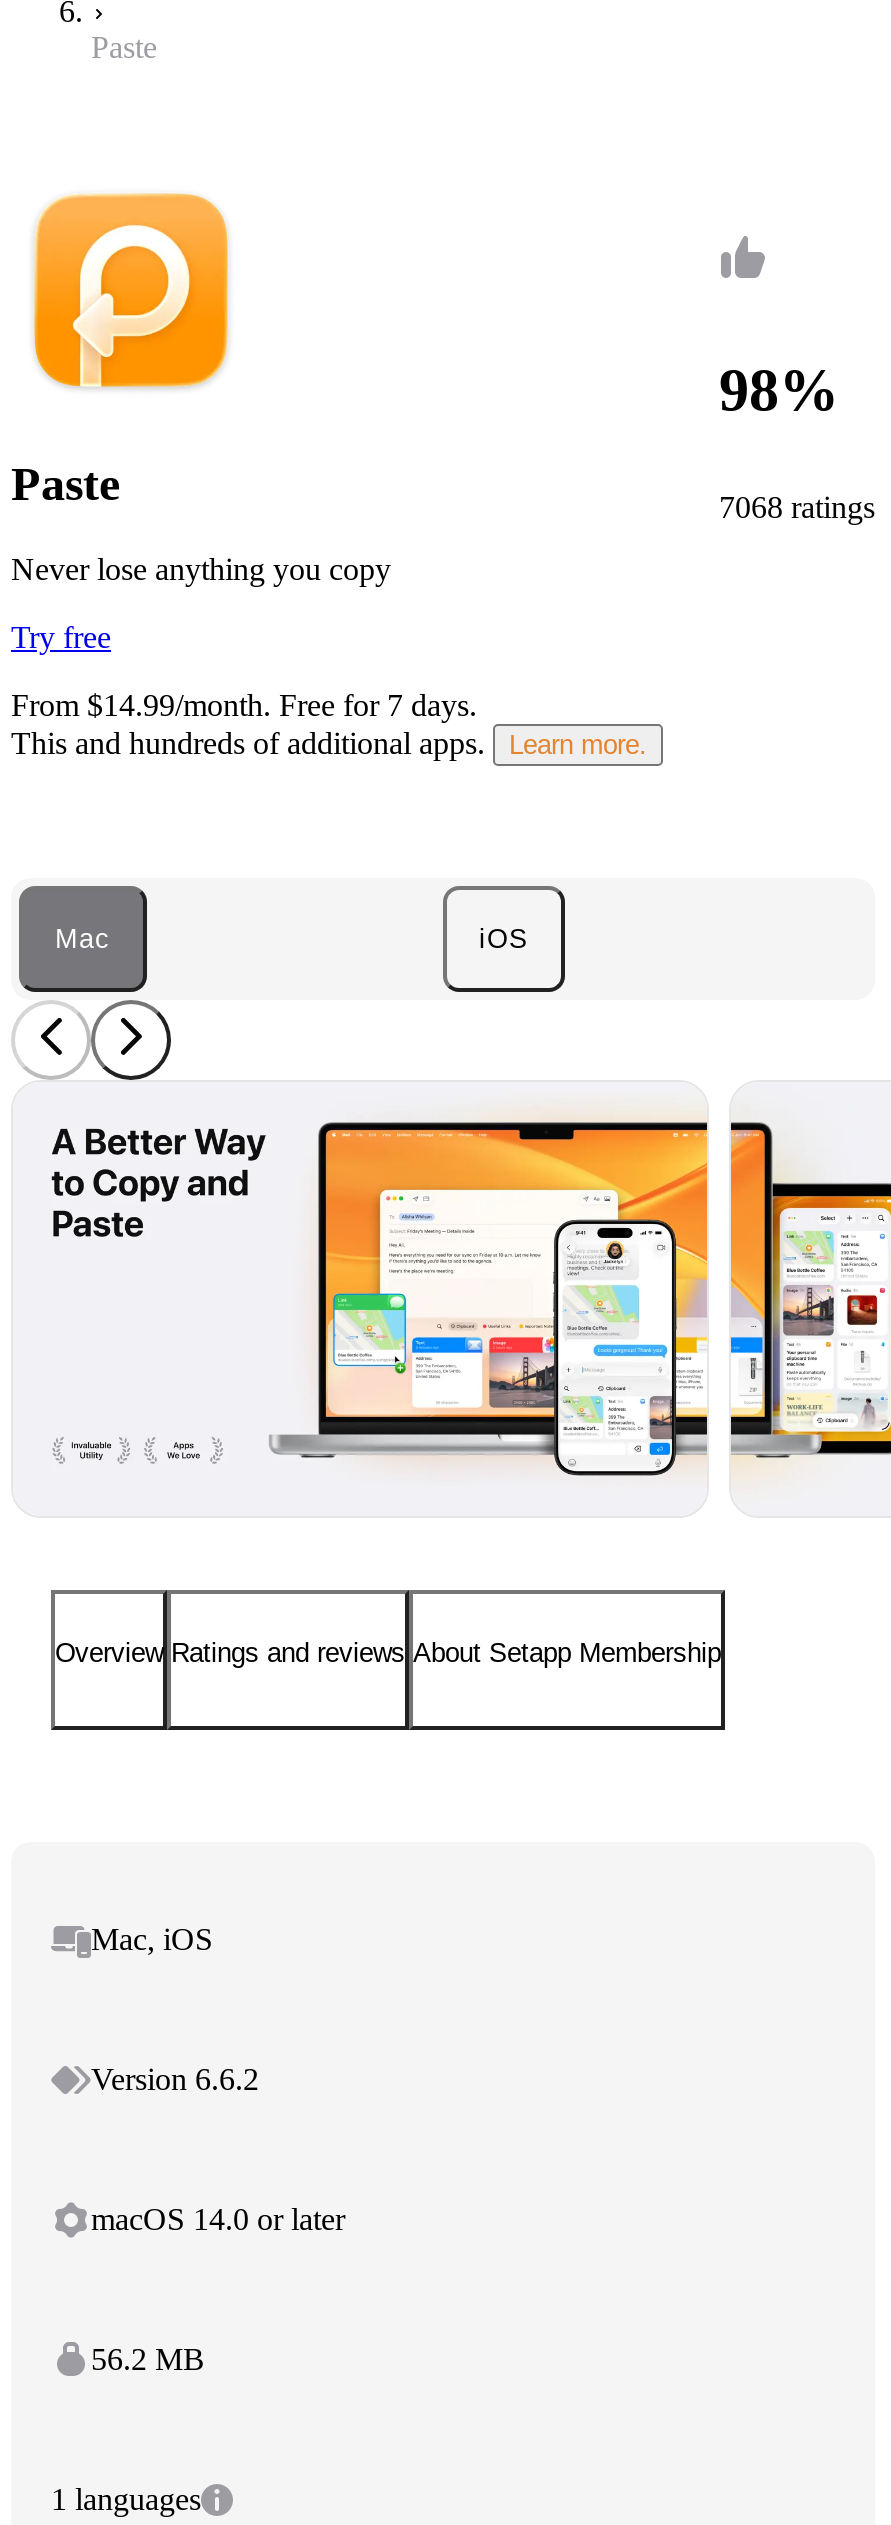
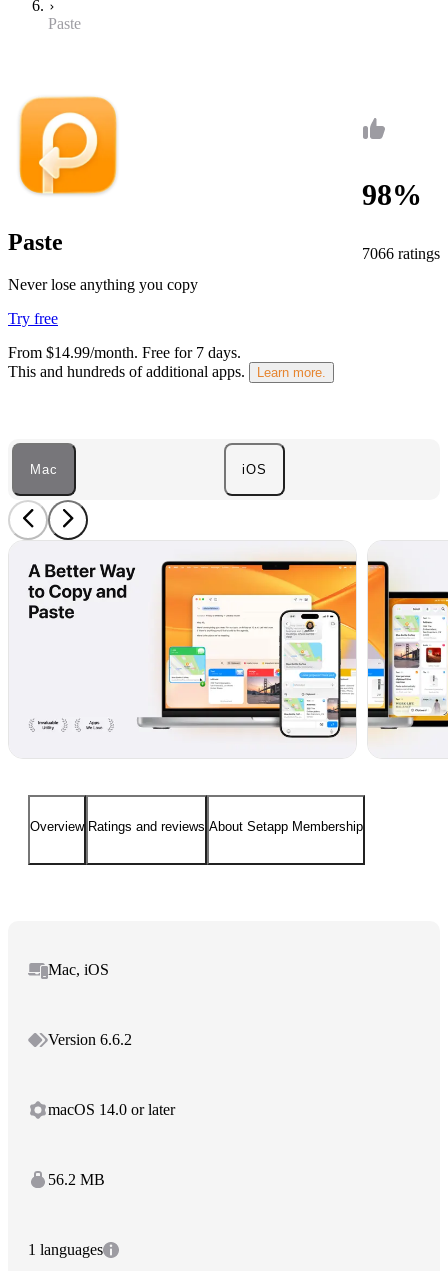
[719,490,875,524] 7068 ratings -> [362,245,440,262] 7066 ratings

